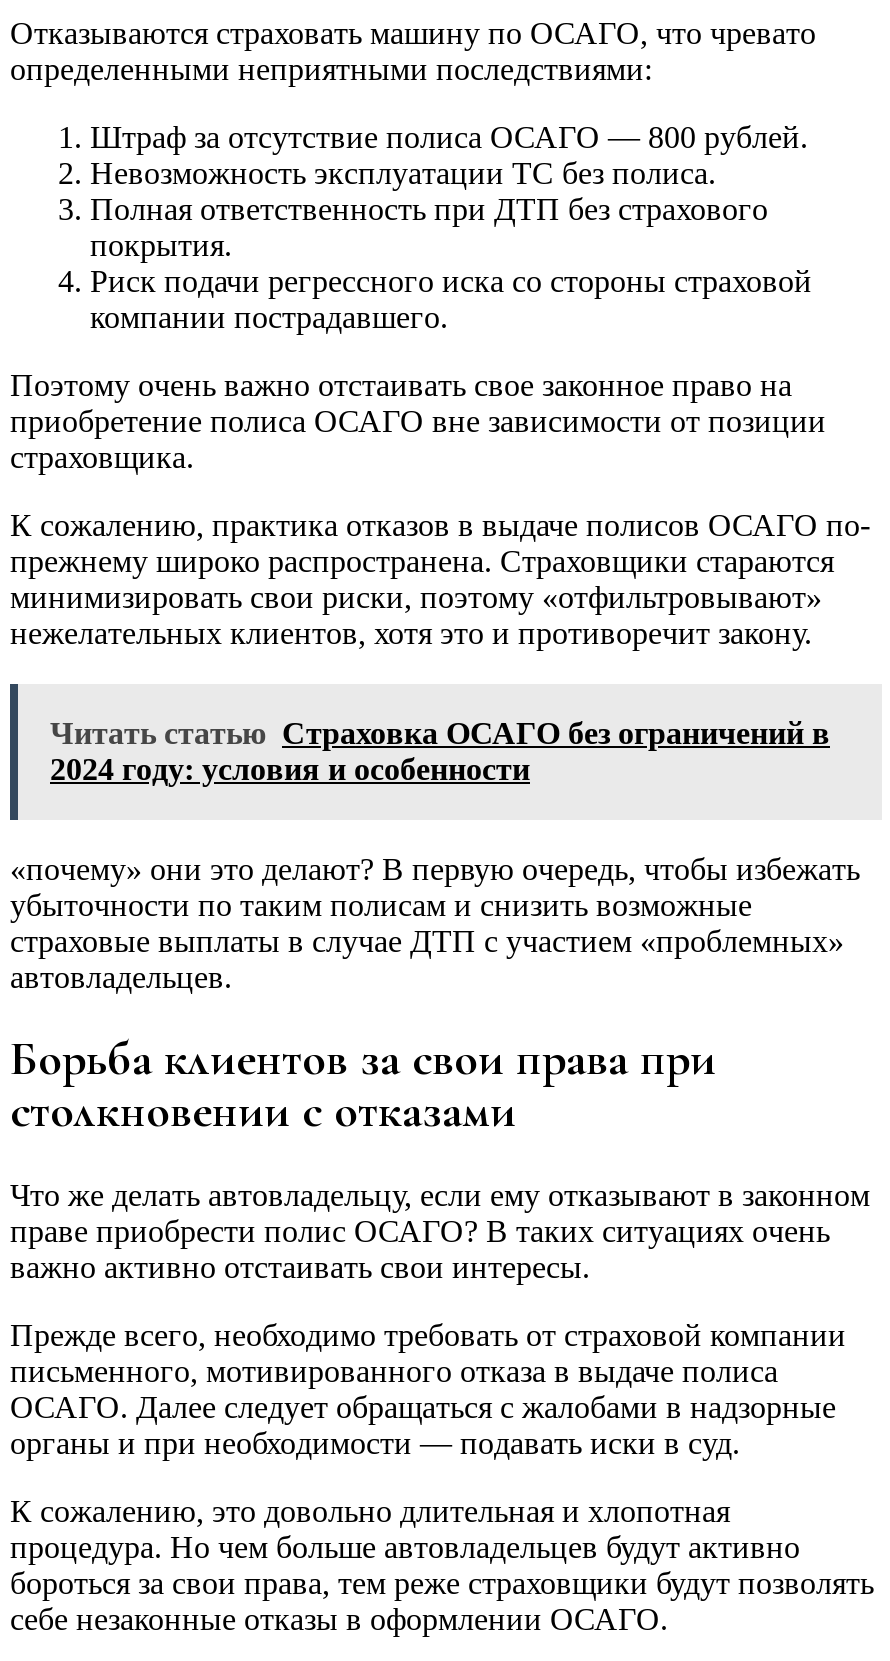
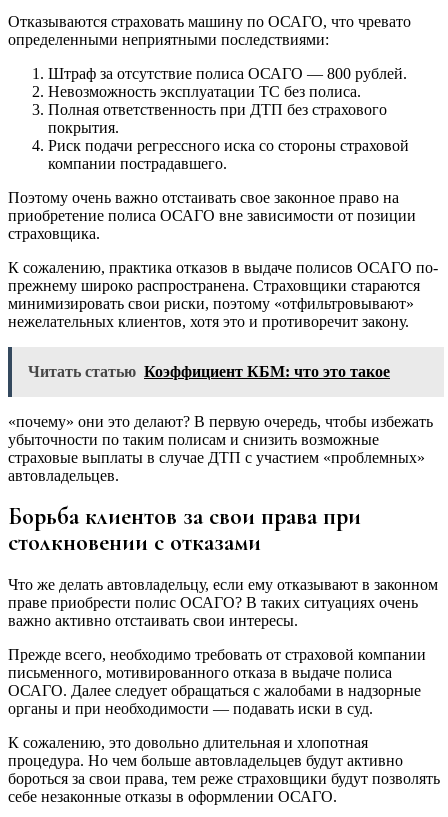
[50,715,830,785] Читать статью Страховка ОСАГО без ограничений в | 2024 году: условия и особенности -> [28,362,390,379] Читать статью Коэффициент КБМ: что это такое

